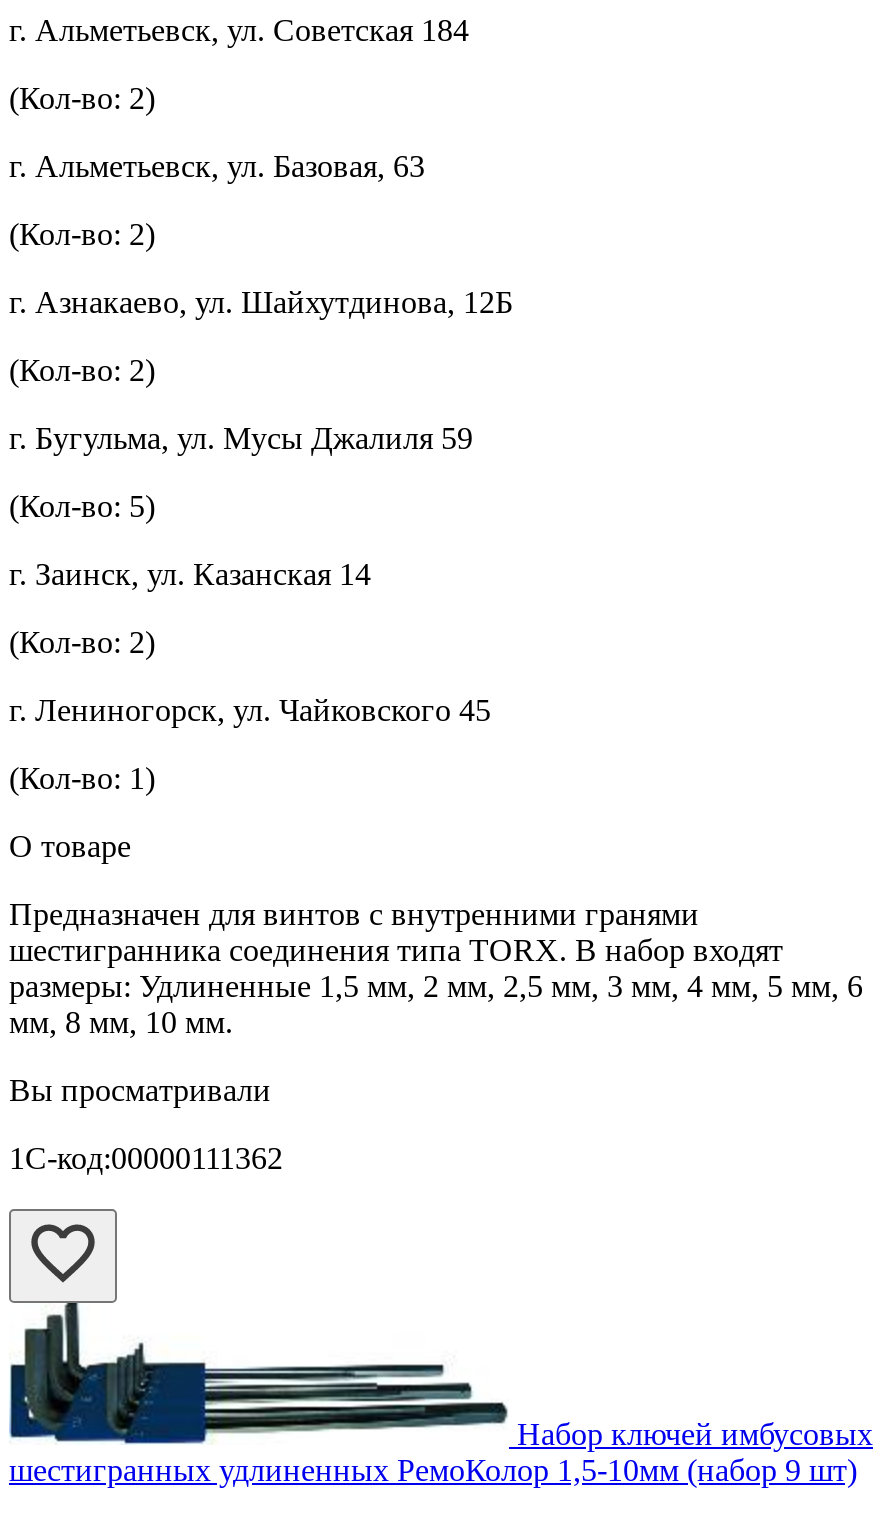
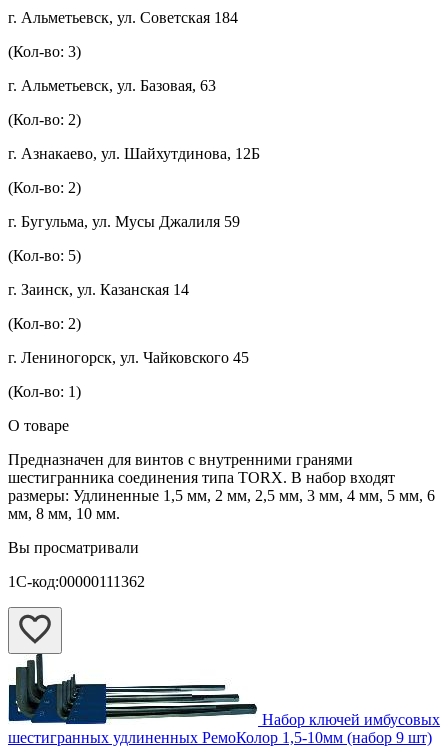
[9,82,155,116] (Кол-во: 2) -> [8,43,81,60] (Кол-во: 3)

